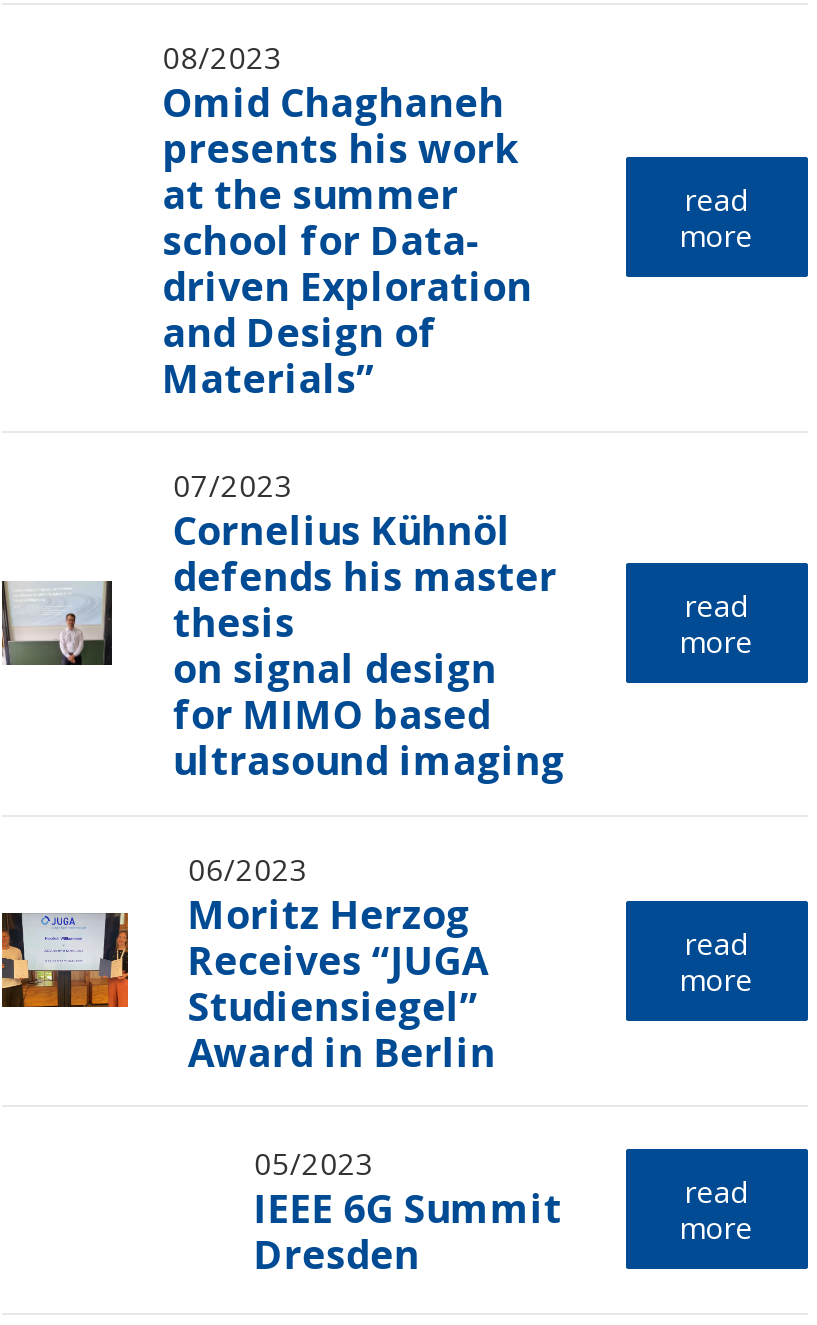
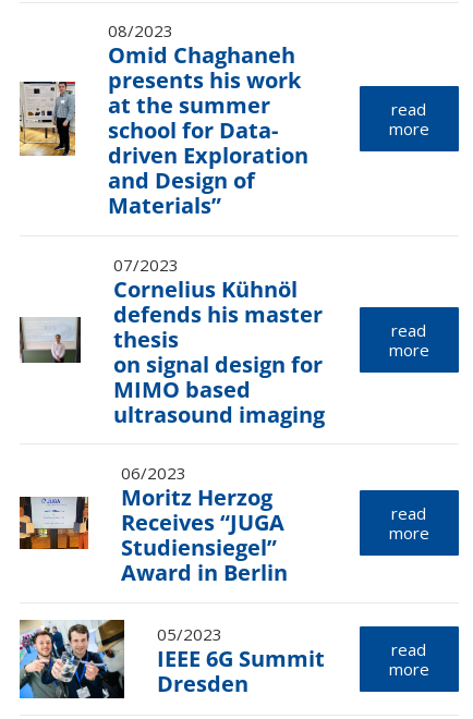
none -> [19,81,76,157] [image]
none -> [19,619,125,699] [image]

